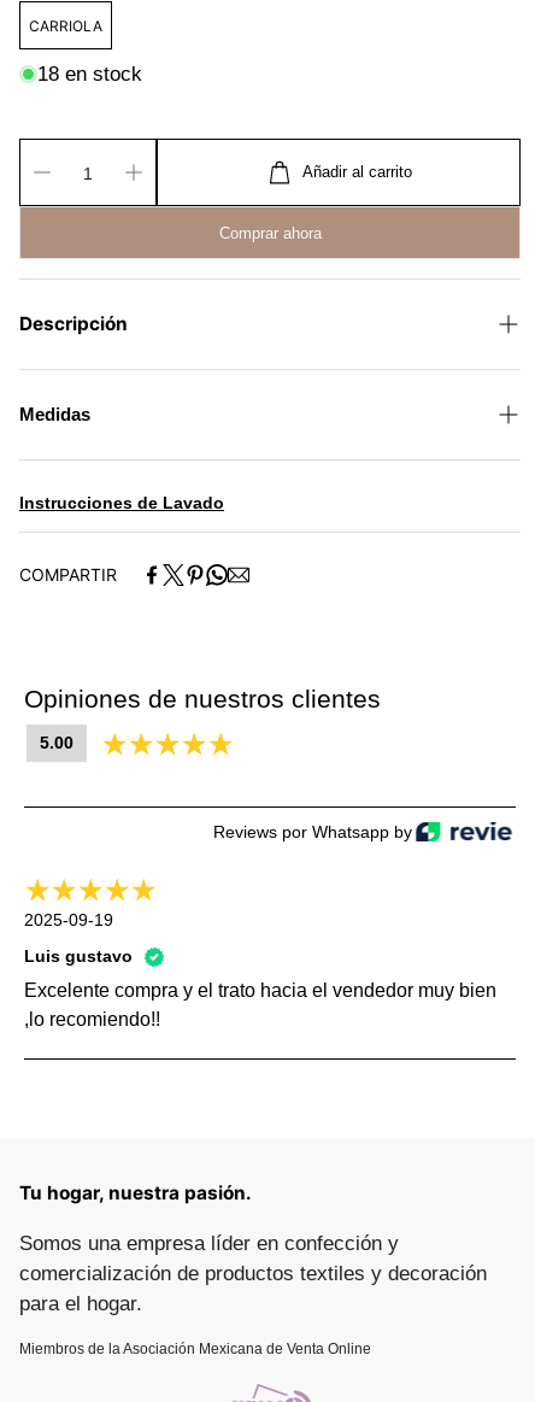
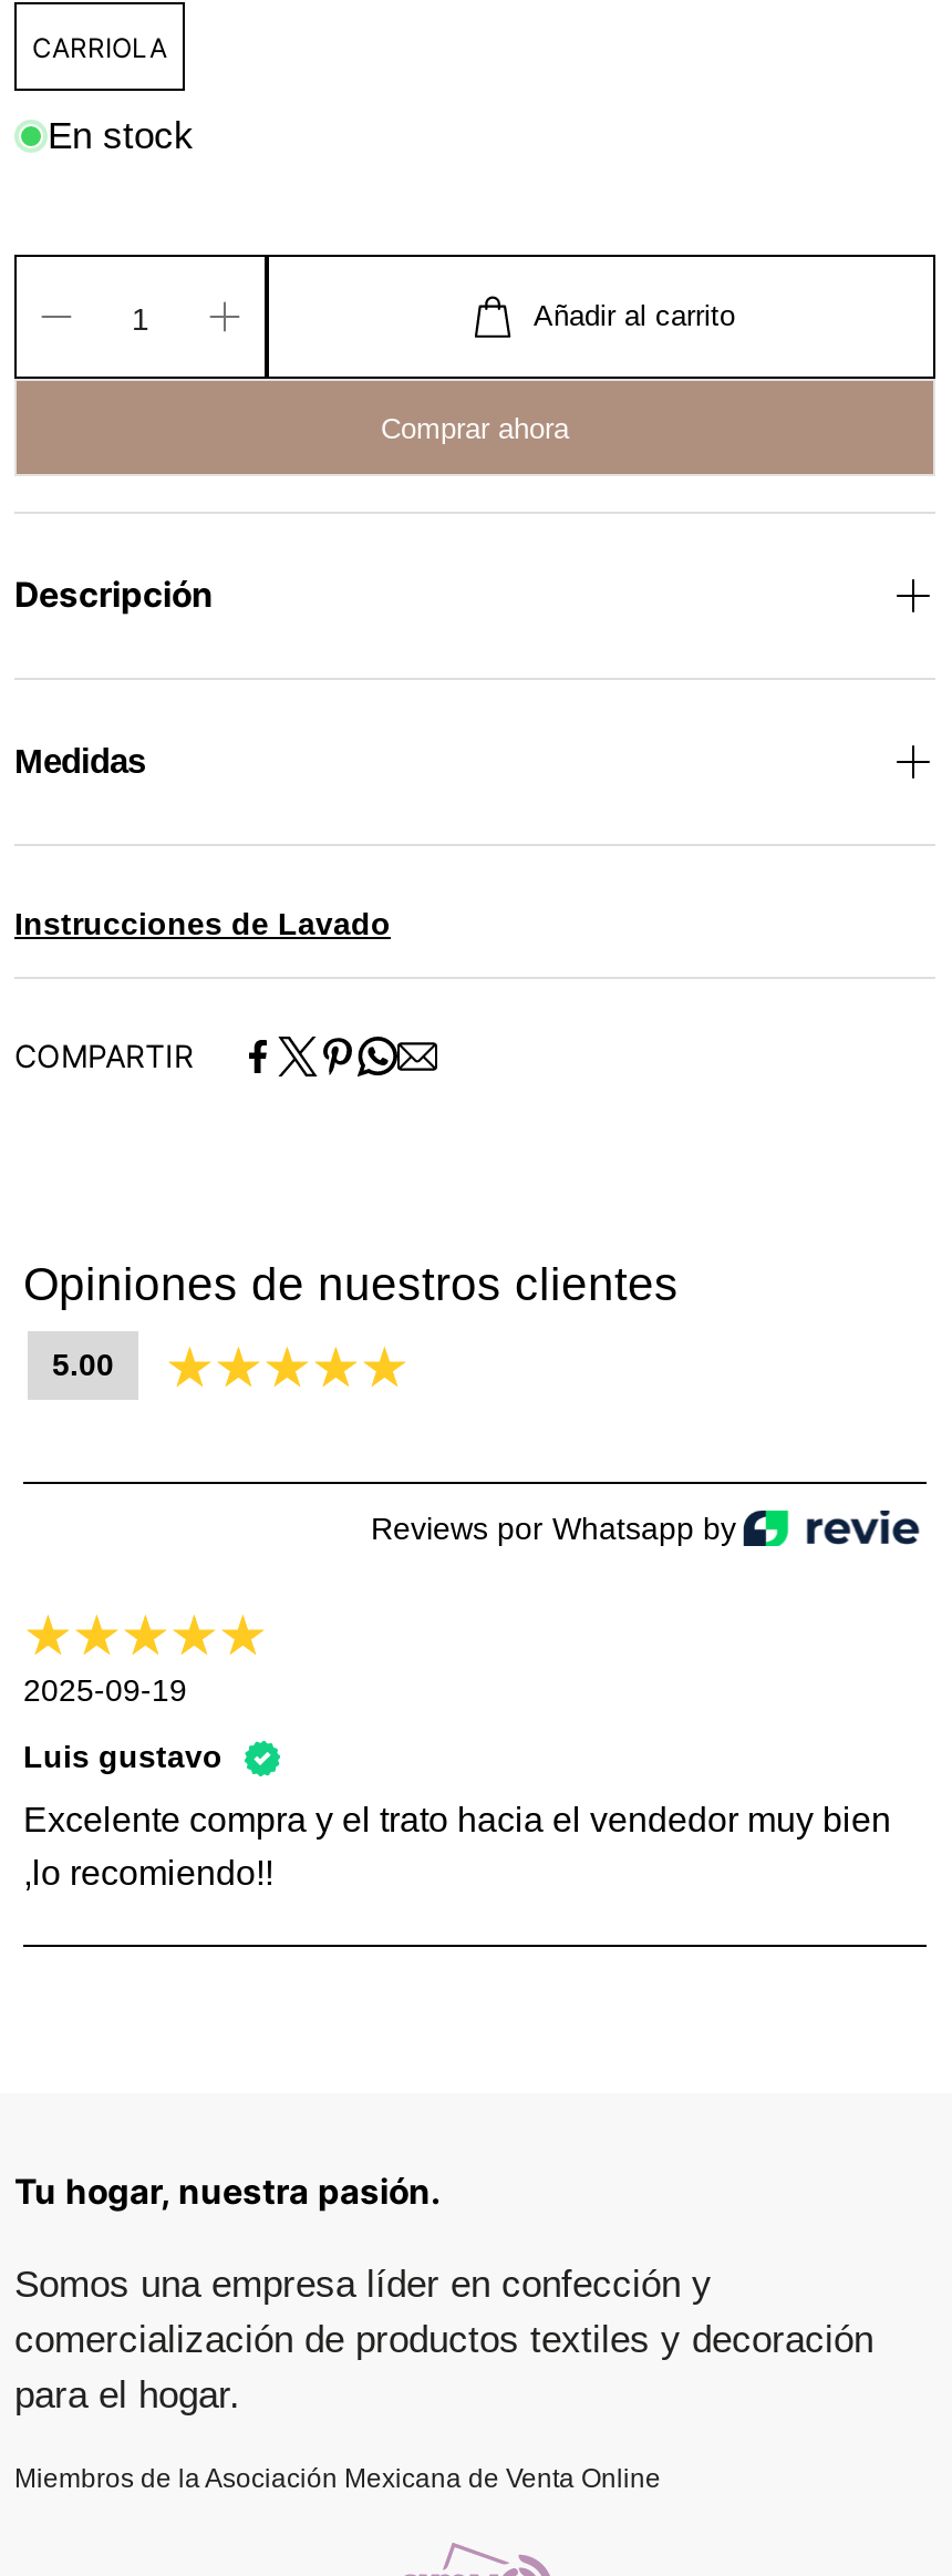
[37,63,142,86] 18 en stock -> [48,115,194,157] En stock

